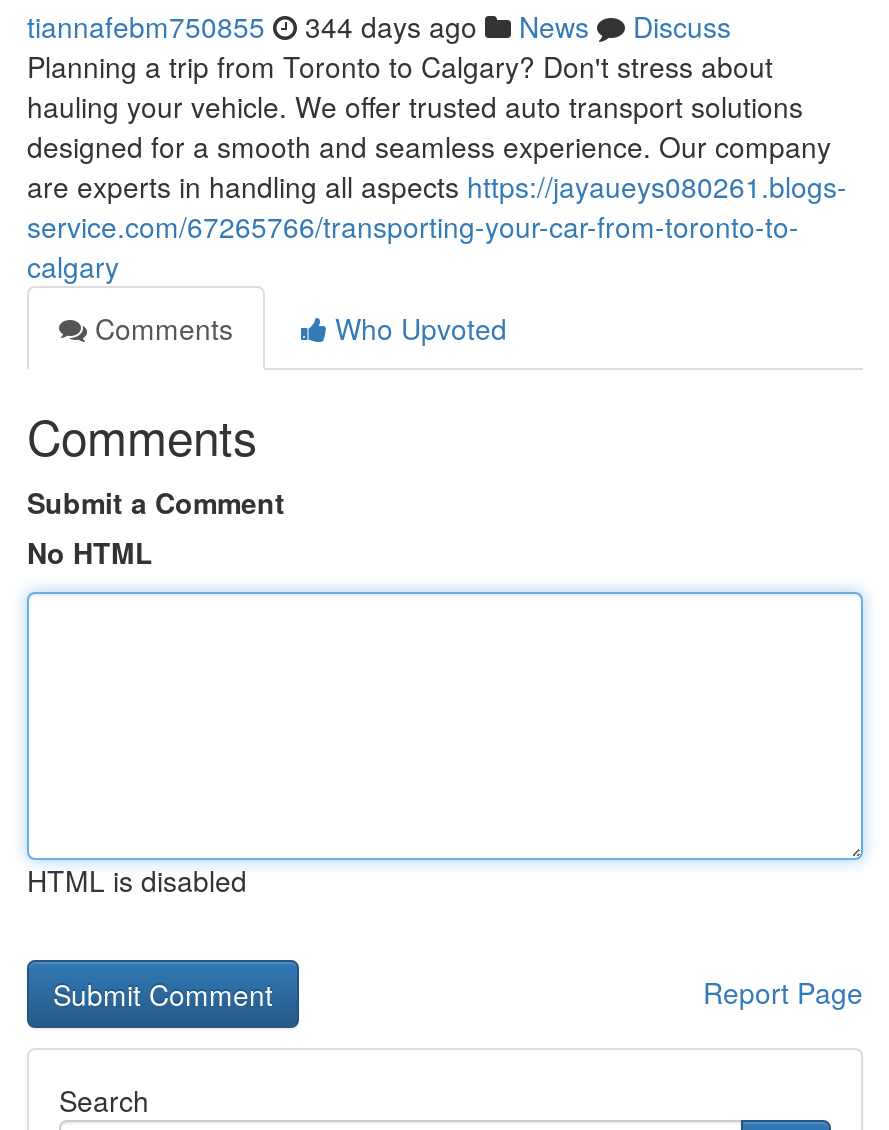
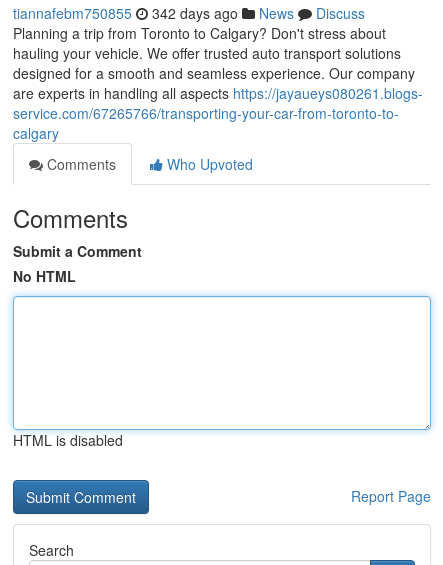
[27,6,731,46] tiannafebm750855 344 days ago News Discuss -> [13,3,365,23] tiannafebm750855 342 days ago News Discuss

